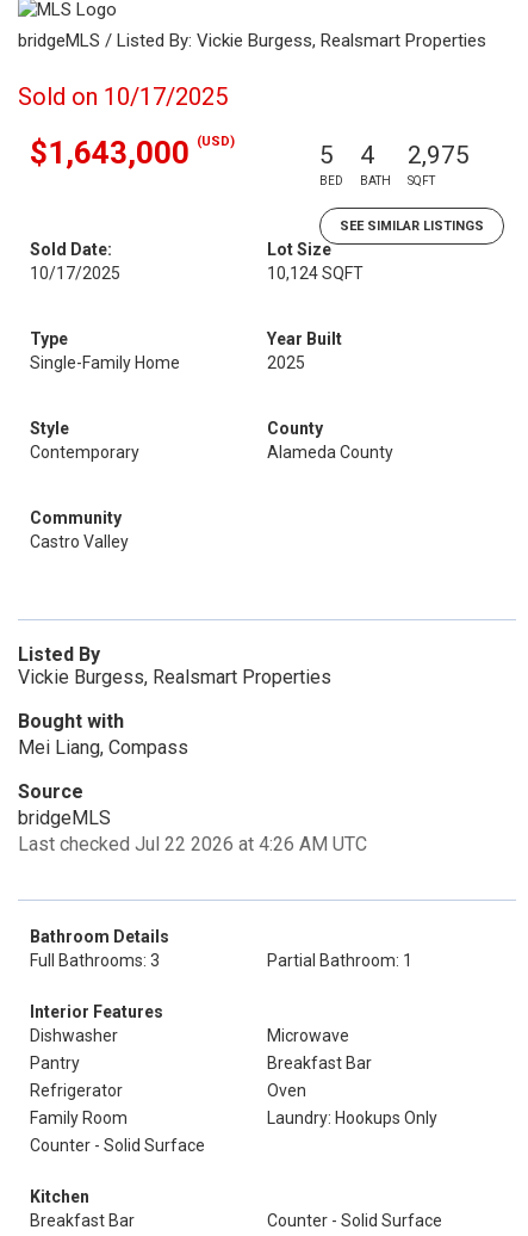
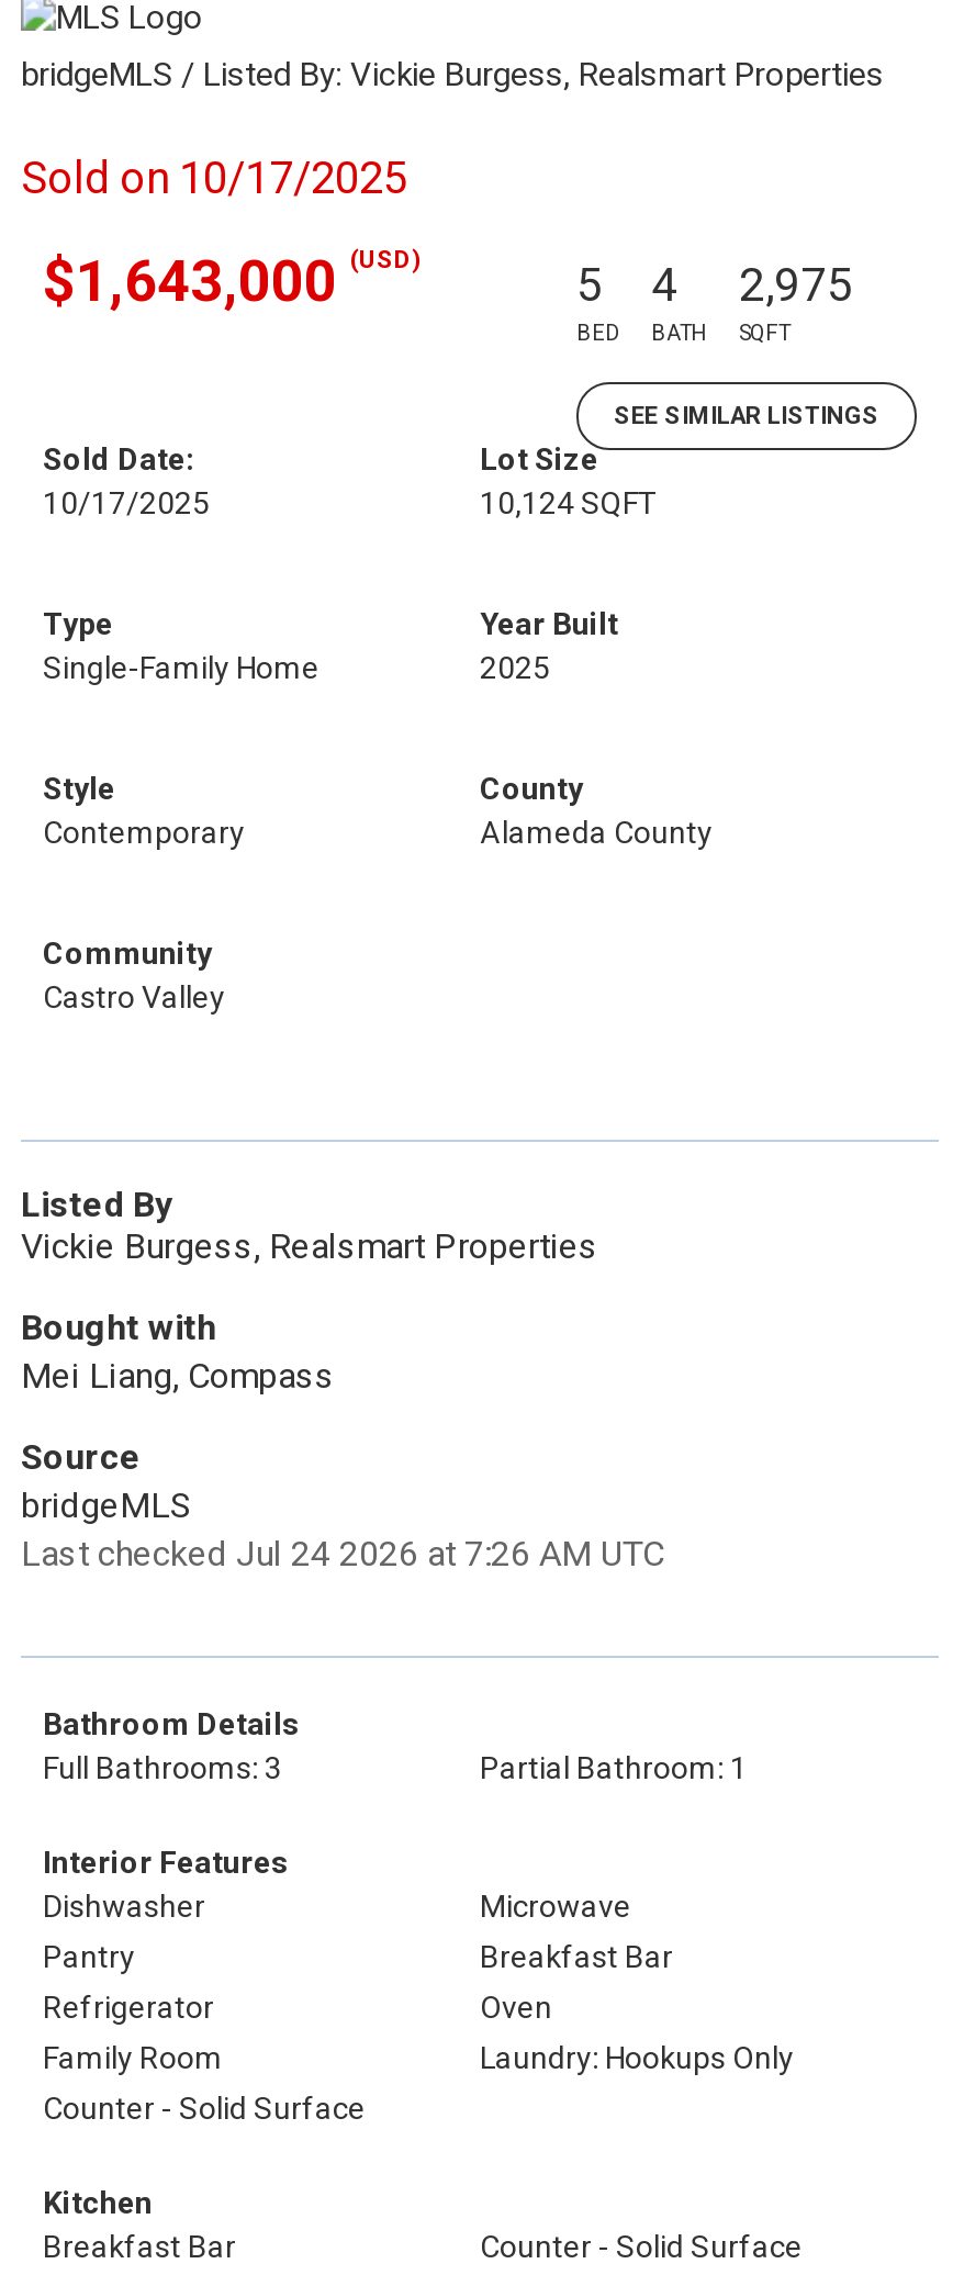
[18,833,367,855] Last checked Jul 22 2026 at 4:26 AM UTC -> [21,1533,664,1574] Last checked Jul 24 2026 at 7:26 AM UTC

